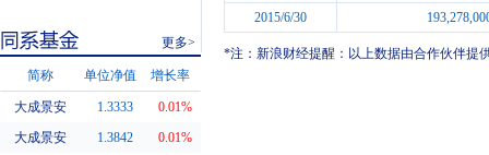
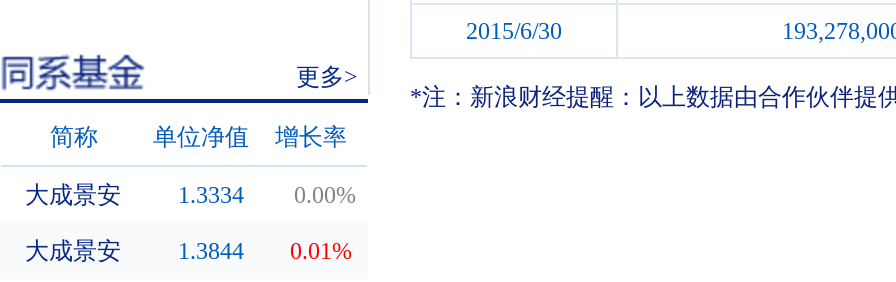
[97,99,133,115] 1.3333 -> [178,181,244,209] 1.3334
[158,99,192,115] 0.01% -> [294,181,356,209] 0.00%
[97,130,192,145] 1.3842 0.01% -> [178,237,352,265] 1.3844 0.01%

